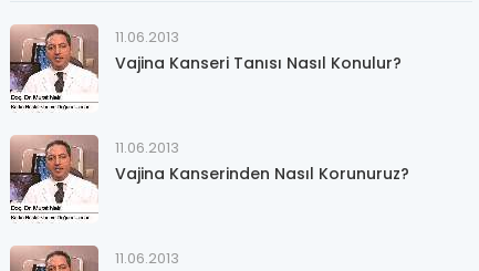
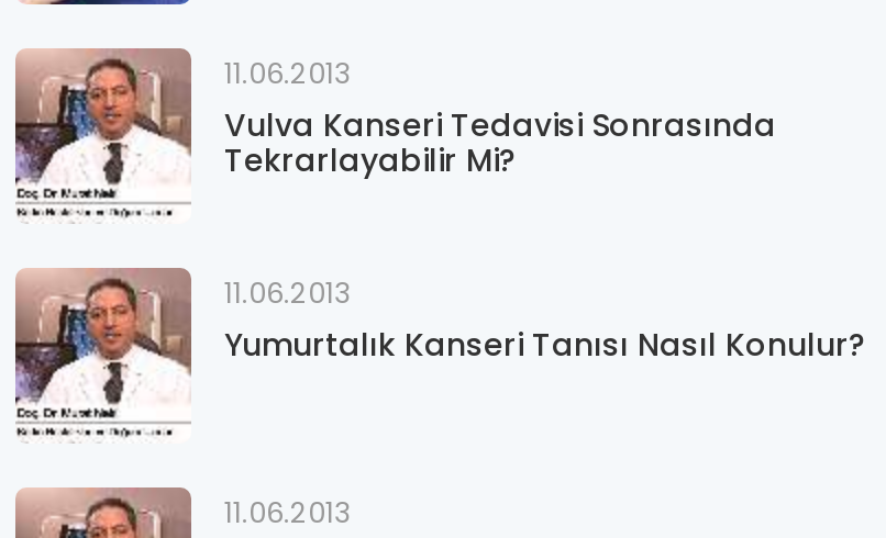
[115,52,402,74] Vajina Kanseri Tanısı Nasıl Konulur? -> [224,103,776,182] Vulva Kanseri Tedavisi Sonrasında | Tekrarlayabilir Mi?
[115,163,409,185] Vajina Kanserinden Nasıl Korunuruz? -> [224,323,866,367] Yumurtalık Kanseri Tanısı Nasıl Konulur?

